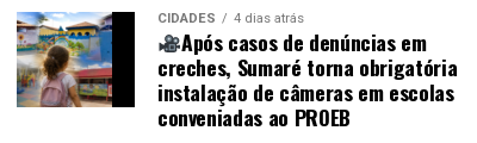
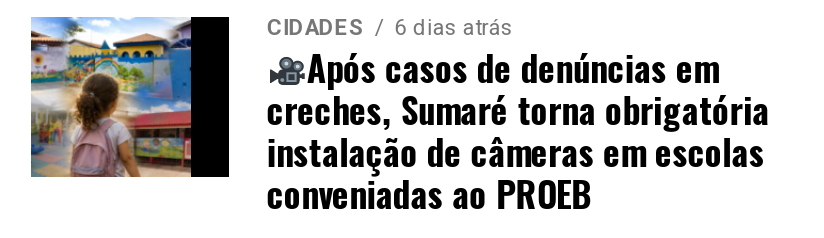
[157,11,304,26] CIDADES 4 dias atrás -> [267,16,513,42] CIDADES 6 dias atrás

